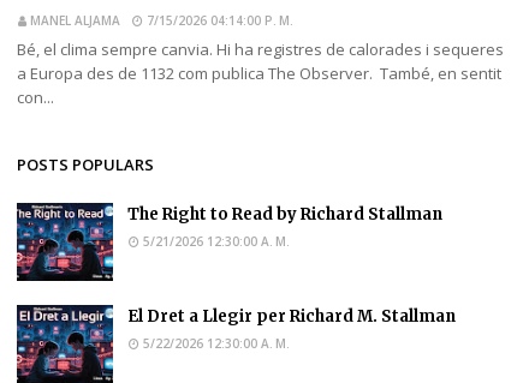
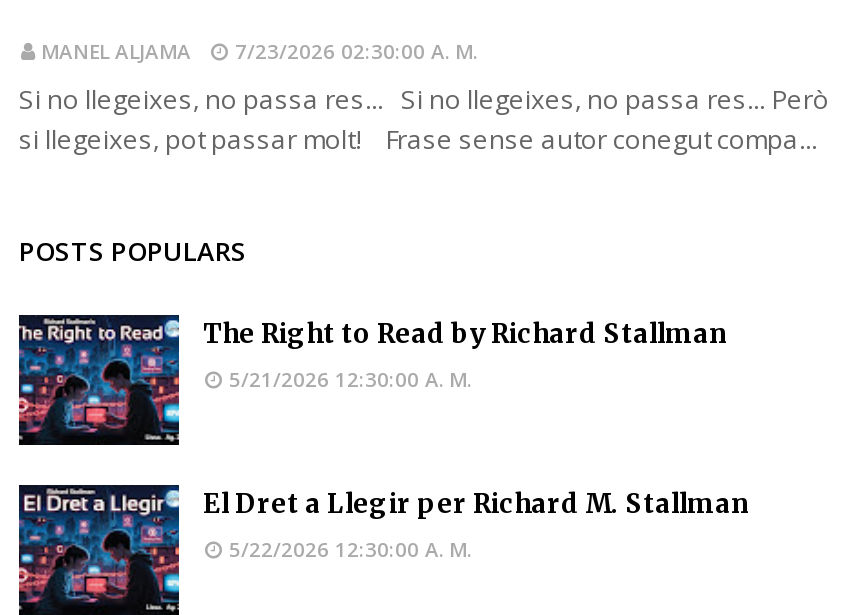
[17,11,504,107] 7/15/2026 04:14:00 P. M. | Bé, el clima sempre canvia. Hi ha registres de calorades i sequeres | a Europa des de 1132 com publica The Observer. També, en sentit | con... -> [19,36,829,156] 7/23/2026 02:30:00 A. M. | Si no llegeixes, no passa res... Si no llegeixes, no passa res... Però | si llegeixes, pot passar molt! Frase sense autor conegut compa...

